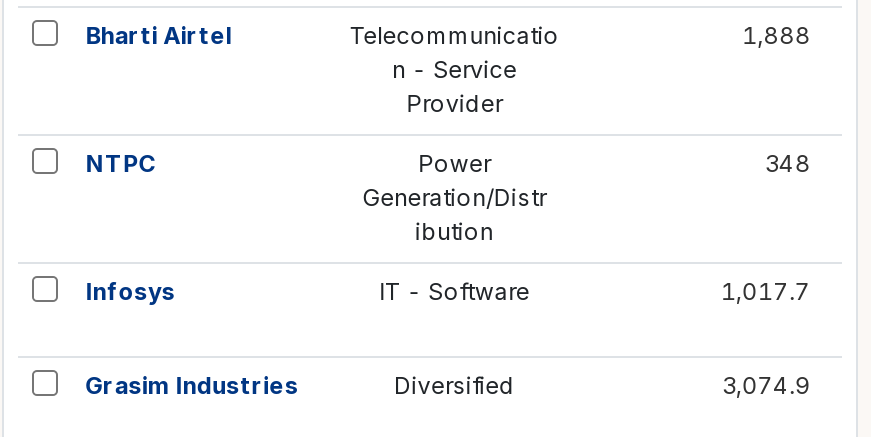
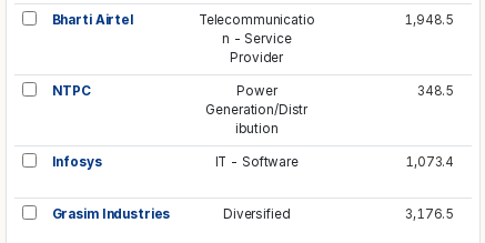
[742,23,810,51] 1,888 -> [404,13,454,28] 1,948.5
[765,151,810,179] 348 -> [417,84,454,99] 348.5
[720,279,810,307] 1,017.7 -> [405,155,454,170] 1,073.4
[722,373,810,401] 3,074.9 -> [405,207,454,222] 3,176.5

